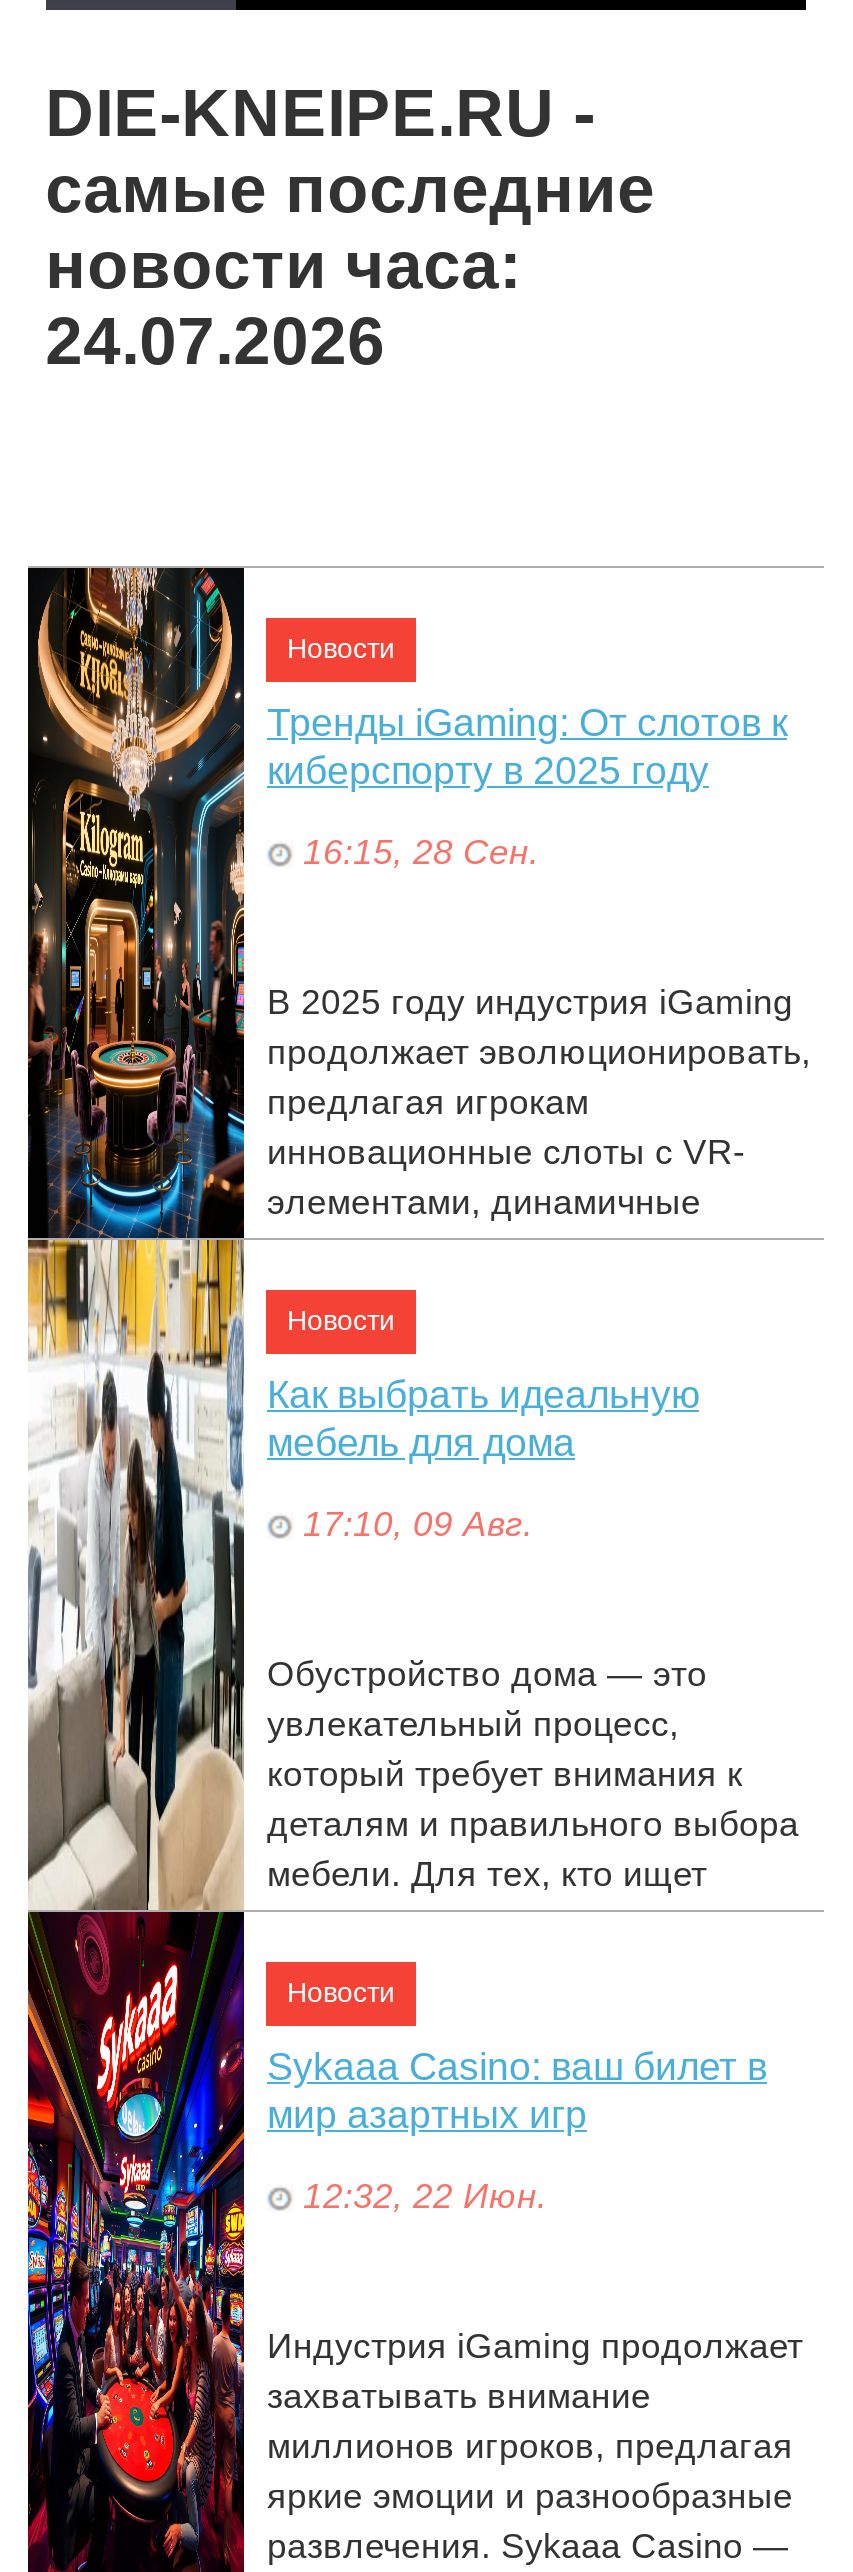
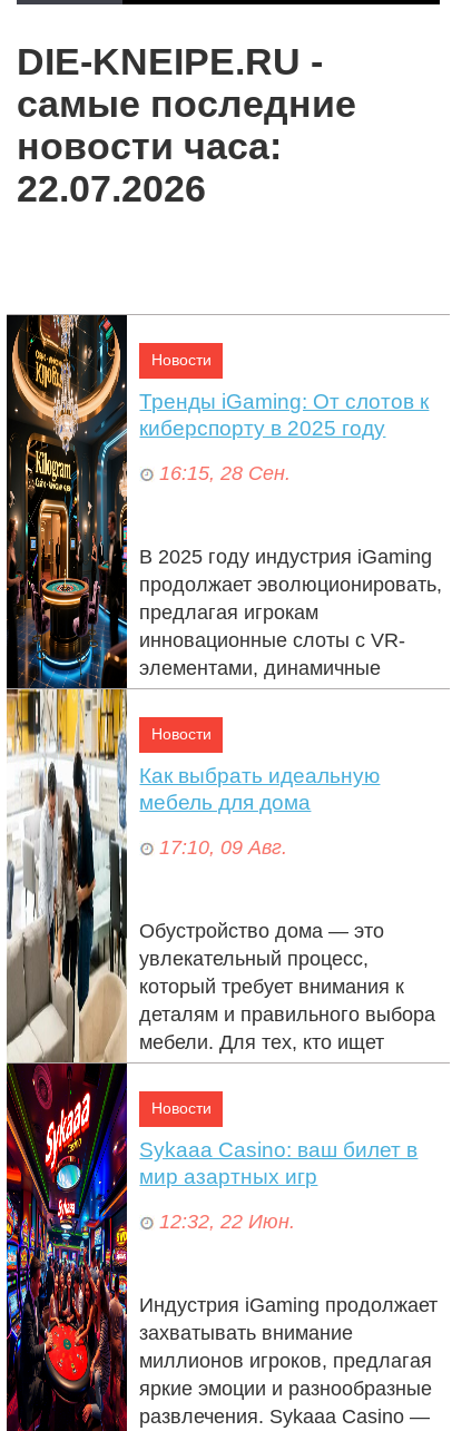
[45,305,385,379] 24.07.2026 -> [16,169,206,210] 22.07.2026

